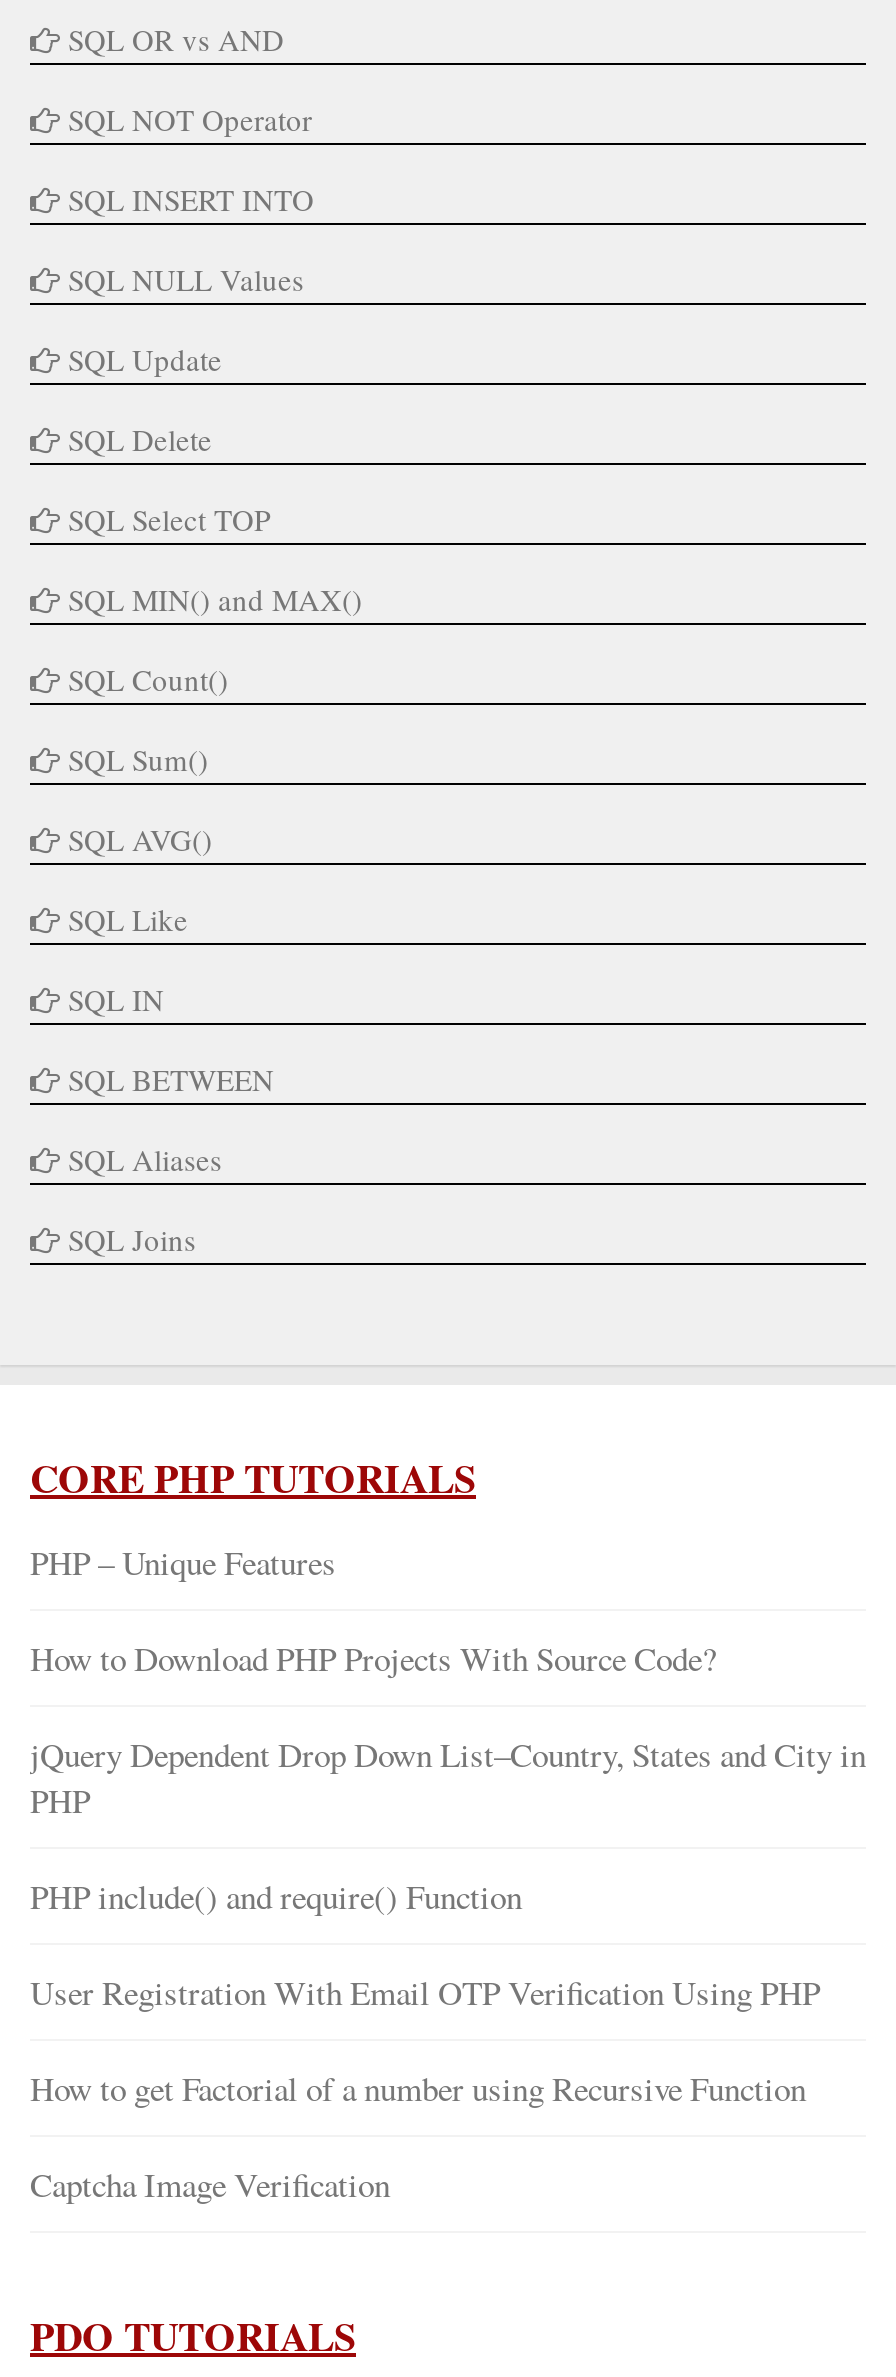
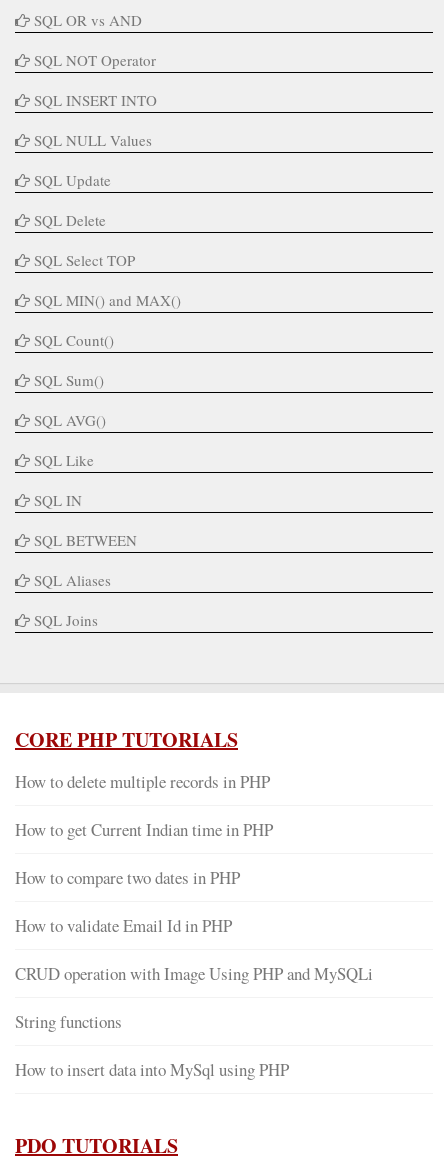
[30,1538,336,1584] PHP – Unique Features -> [15,770,270,793] How to delete multiple records in PHP
[30,1634,716,1680] How to Download PHP Projects With Source Code? -> [15,818,273,841] How to get Current Indian time in PHP
[30,1730,866,1822] jQuery Dependent Drop Down List–Country, States and City in | PHP -> [15,866,240,889] How to compare two dates in PHP
[30,1872,522,1918] PHP include() and require() Function -> [15,914,232,937] How to validate Email Id in PHP
[30,1968,820,2014] User Registration With Email OTP Verification Using PHP -> [15,962,373,985] CRUD operation with Image Using PHP and MySQLi
[30,2064,806,2110] How to get Factorial of a number using Recursive Function -> [15,1010,122,1033] String functions
[30,2160,390,2206] Captcha Image Verification -> [15,1058,289,1081] How to insert data into MySql using PHP

